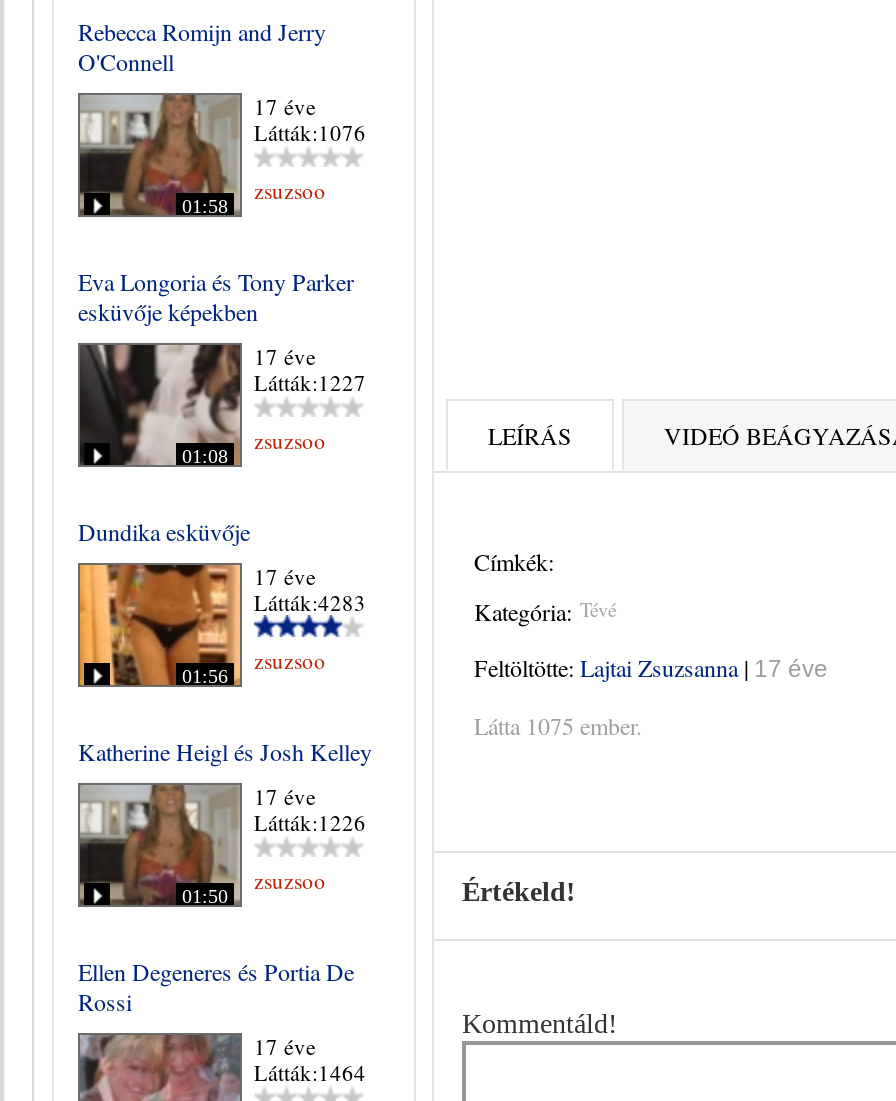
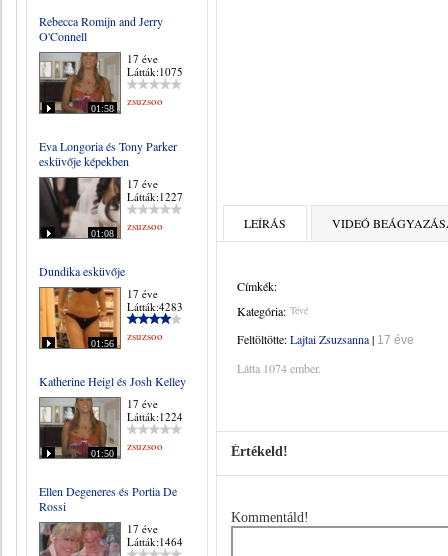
[254,117,366,147] Látták:1076 -> [127,64,183,79] Látták:1075
[474,709,642,741] Látta 1075 ember. -> [237,360,321,376] Látta 1074 ember.
[254,807,366,837] Látták:1226 -> [127,409,183,424] Látták:1224

